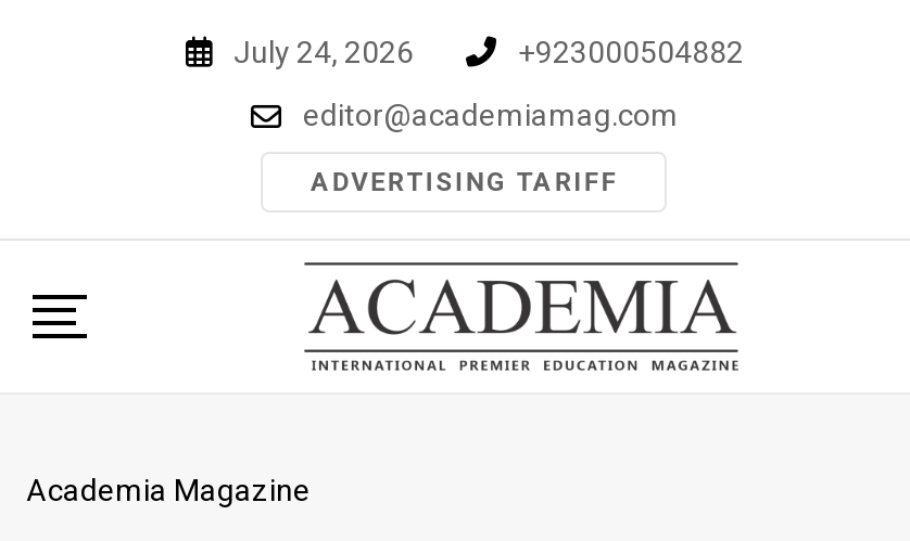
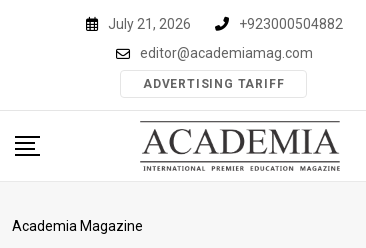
[233,34,414,68] July 24, 2026 -> [107,15,190,31] July 21, 2026

